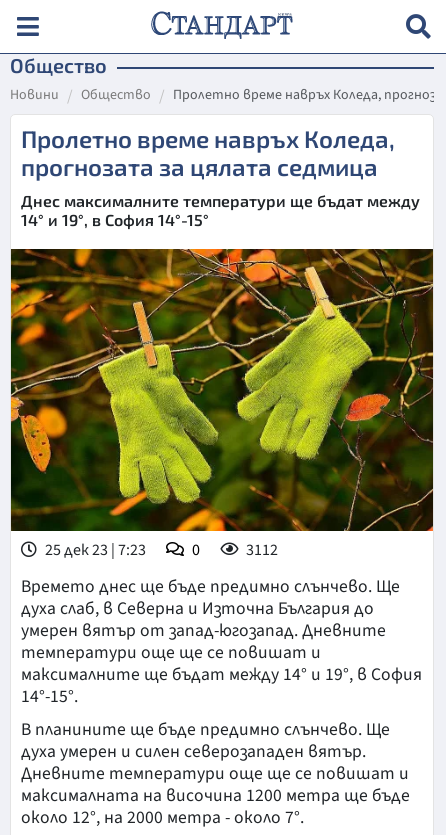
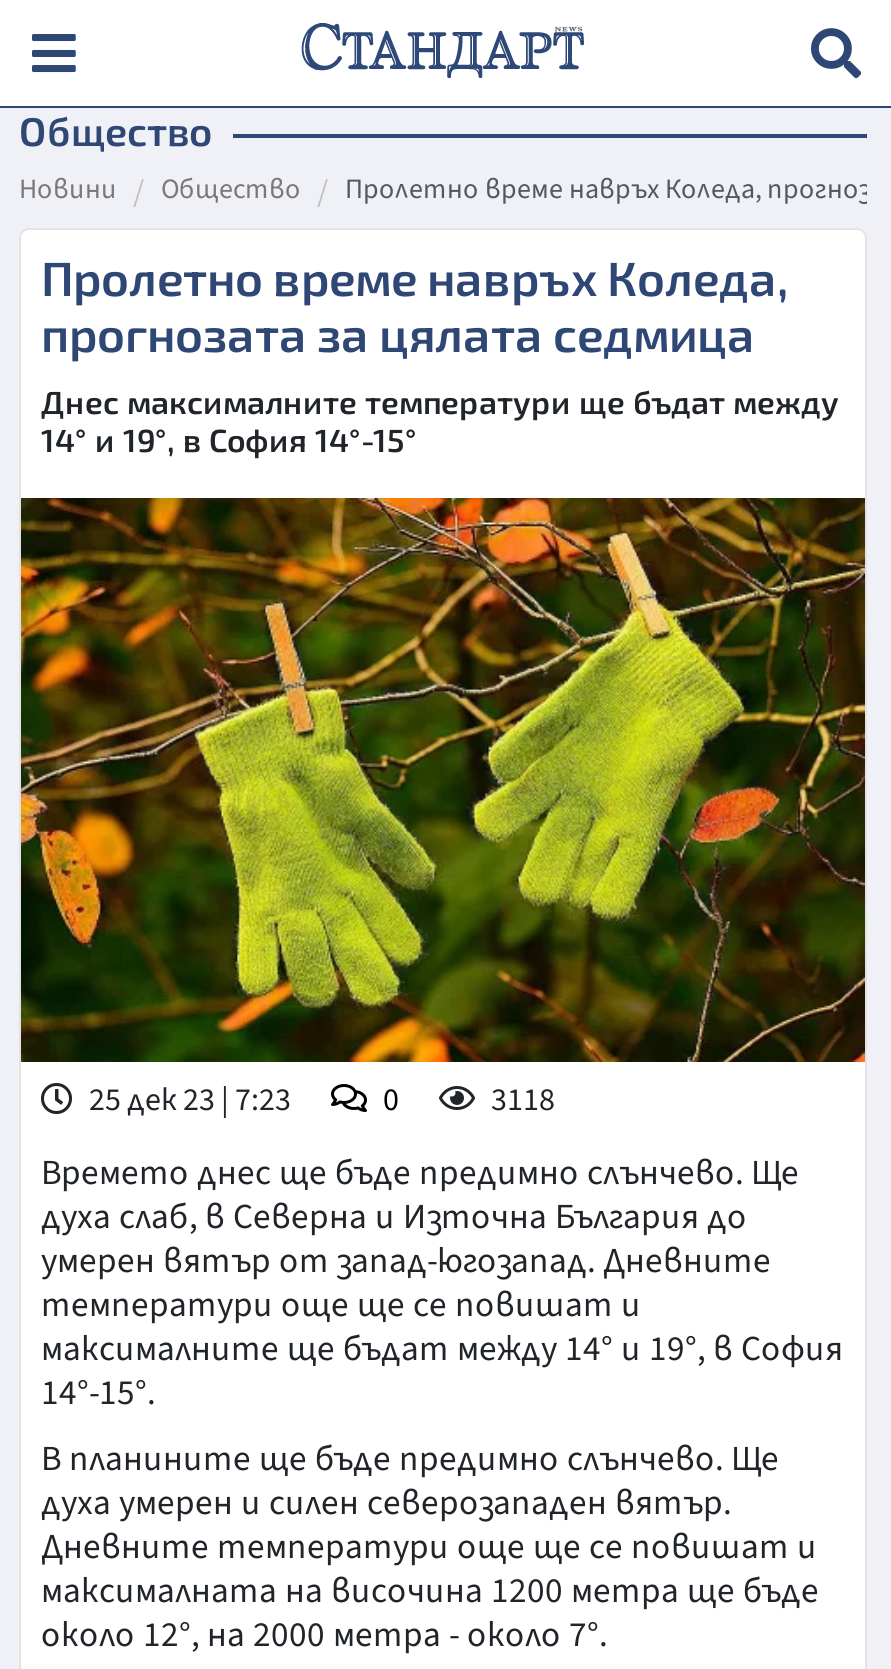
[243,539,278,561] 3112 -> [485,1078,555,1122] 3118

